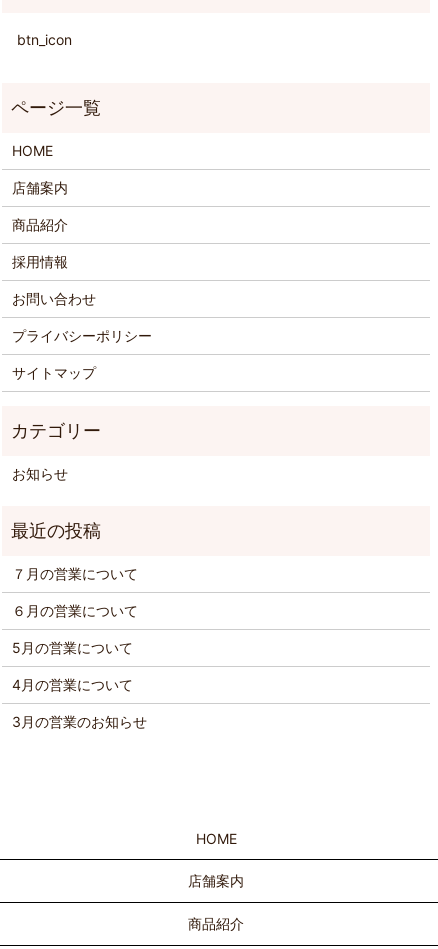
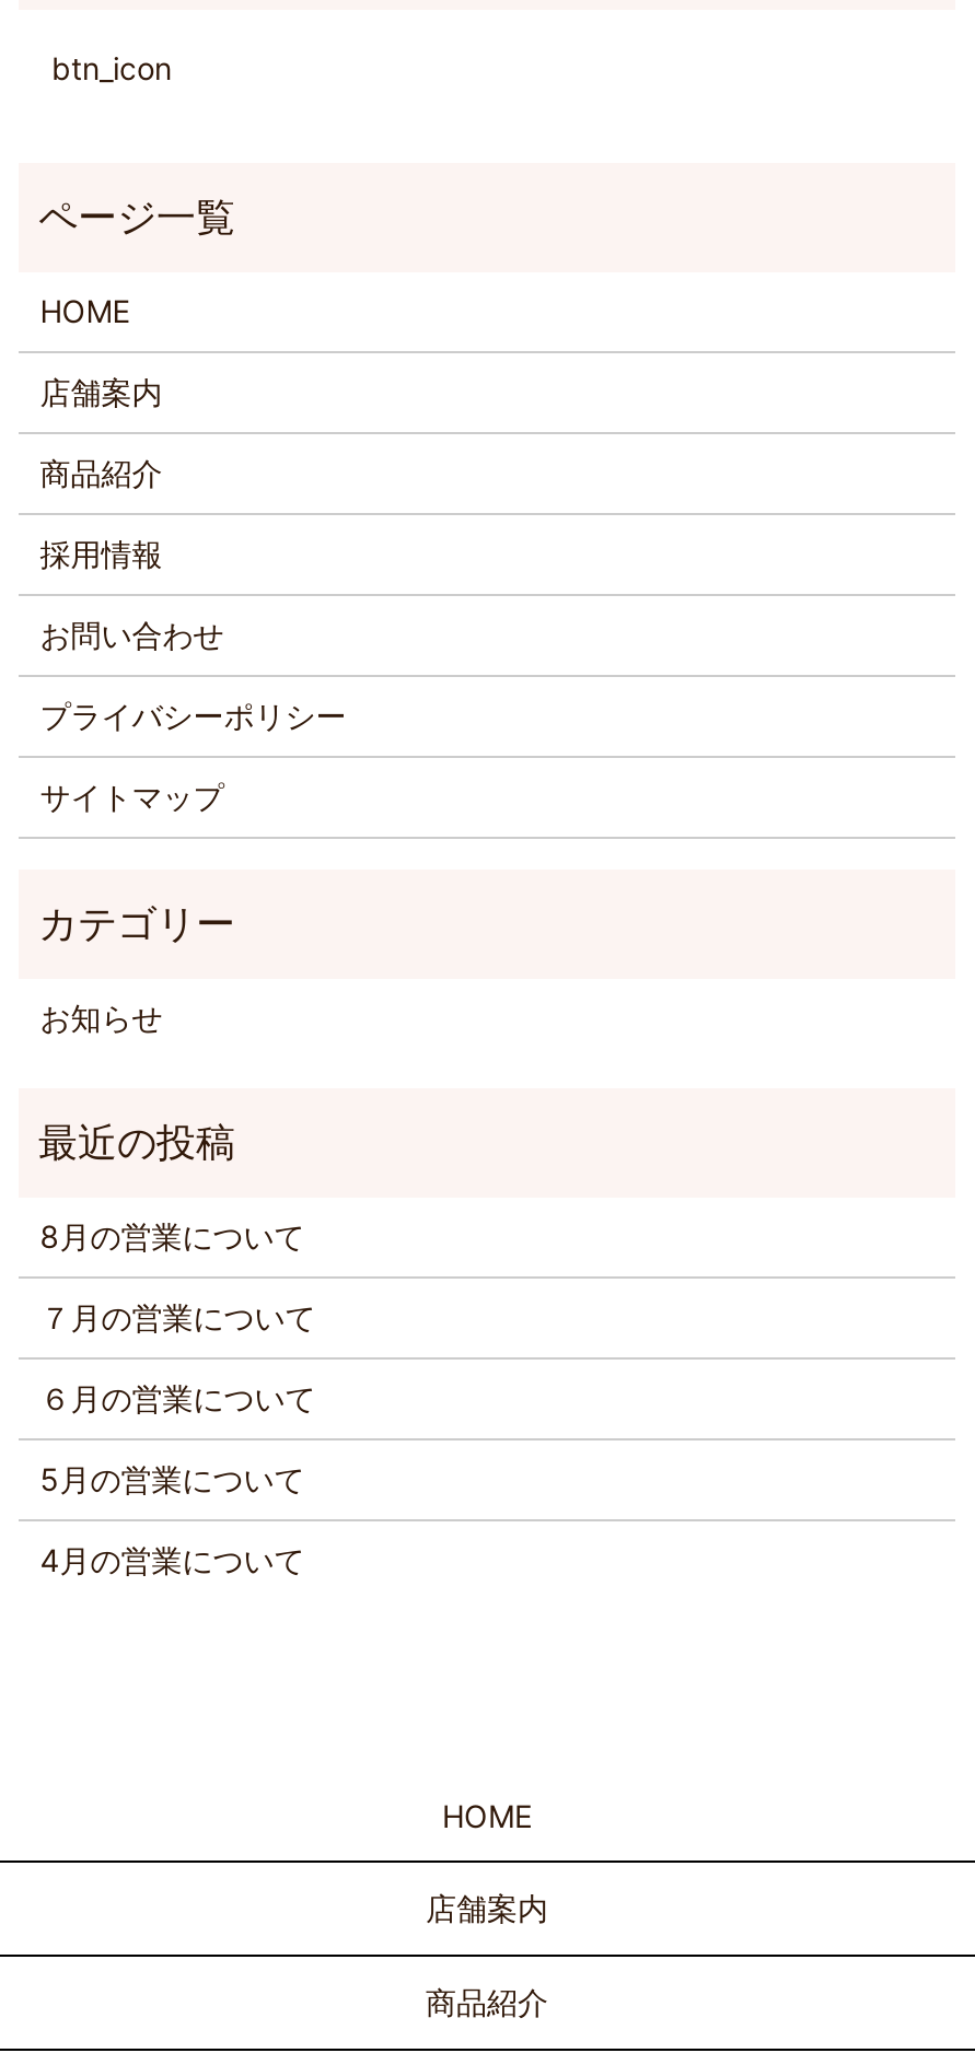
none -> [40,1218,305,1255] 8月の営業について
moved [12,565,138,693] -> [40,1299,316,1579]: ７月の営業について | ６月の営業について | 5月の営業について | 4月の営業について
[12,713,147,730] 3月の営業のお知らせ -> none

